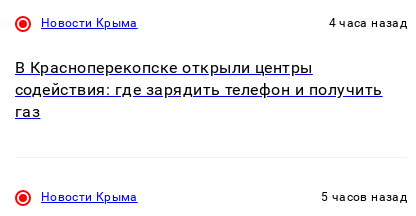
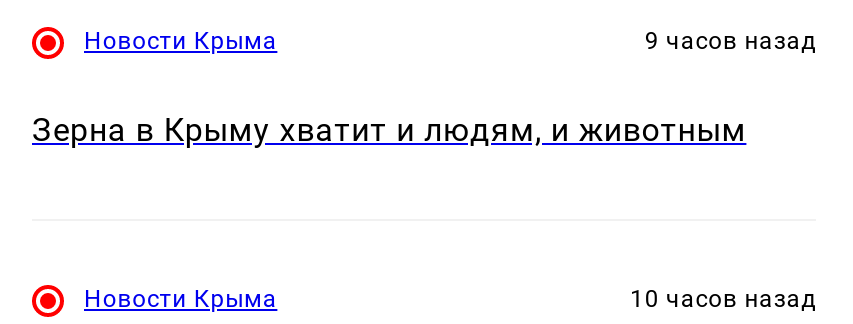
[329,16,407,30] 4 часа назад -> [645,27,816,55] 9 часов назад
[15,58,383,121] В Красноперекопске открыли центры | содействия: где зарядить телефон и получить | газ -> [32,112,746,150] Зерна в Крыму хватит и людям, и животным
[321,190,407,204] 5 часов назад -> [630,286,816,314] 10 часов назад

